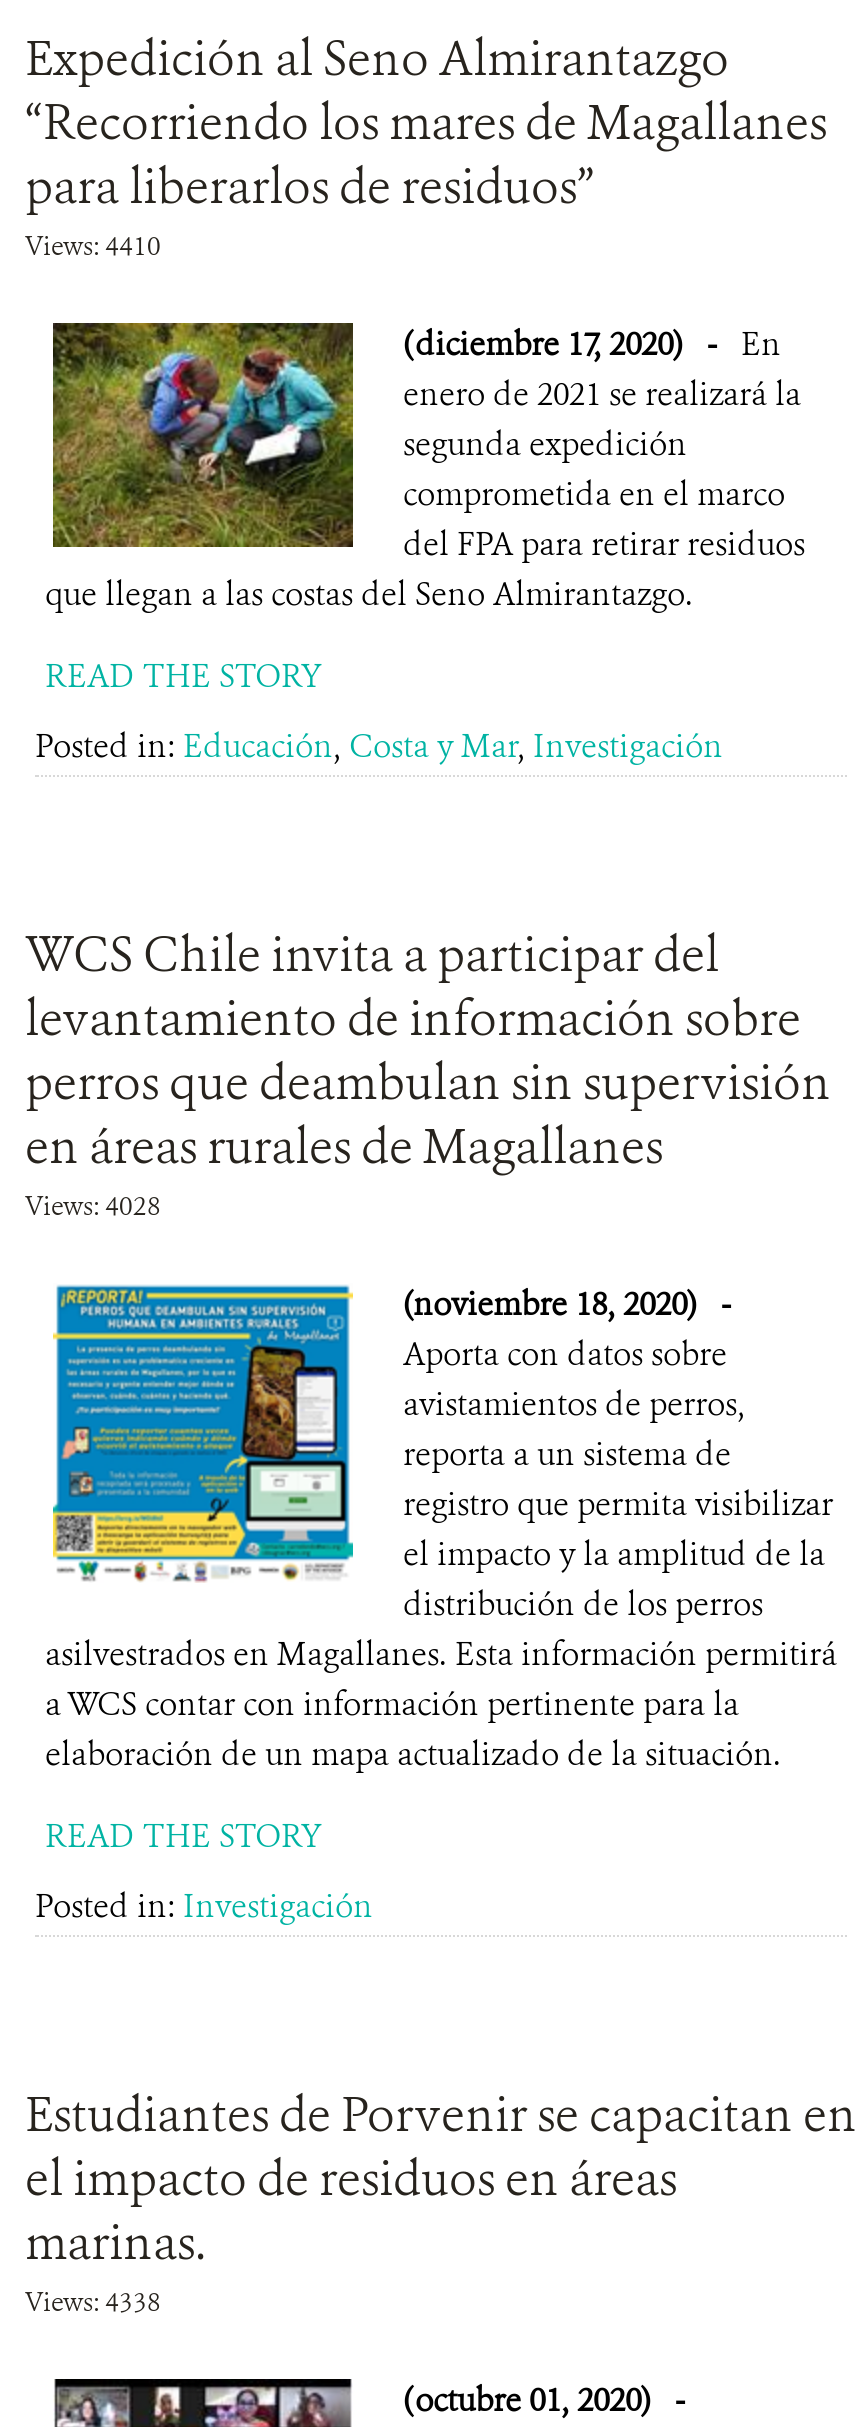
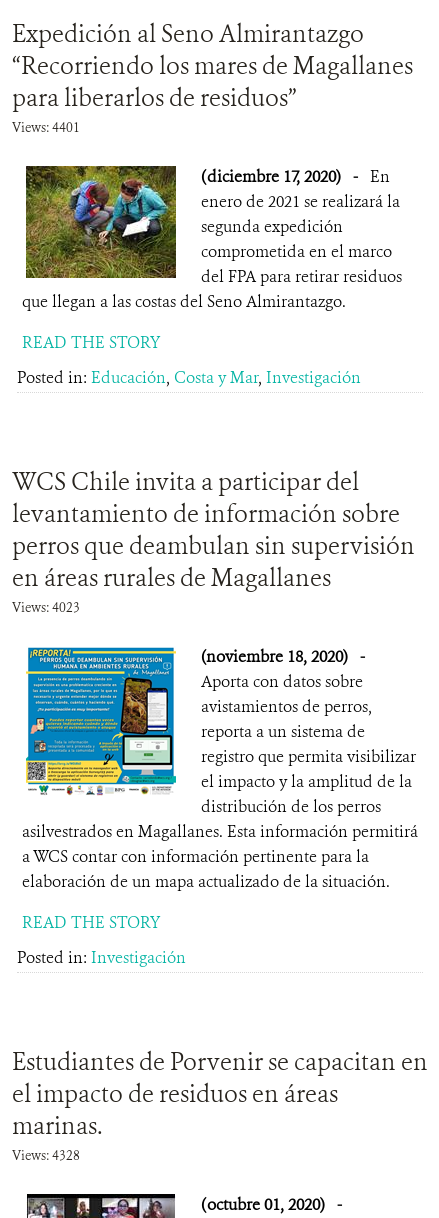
[25,229,161,263] Views: 4410 -> [12,119,80,136] Views: 4401
[25,1189,161,1223] Views: 4028 -> [12,599,80,616] Views: 4023
[25,2285,161,2319] Views: 4338 -> [12,1147,80,1164] Views: 4328

